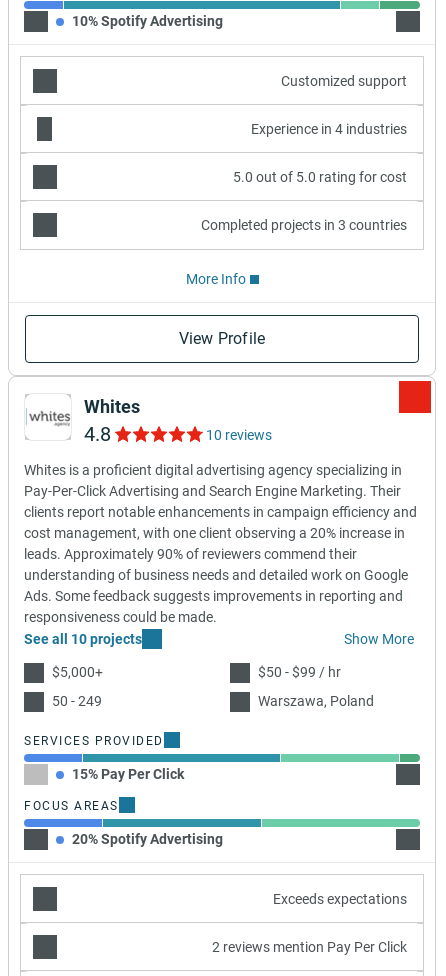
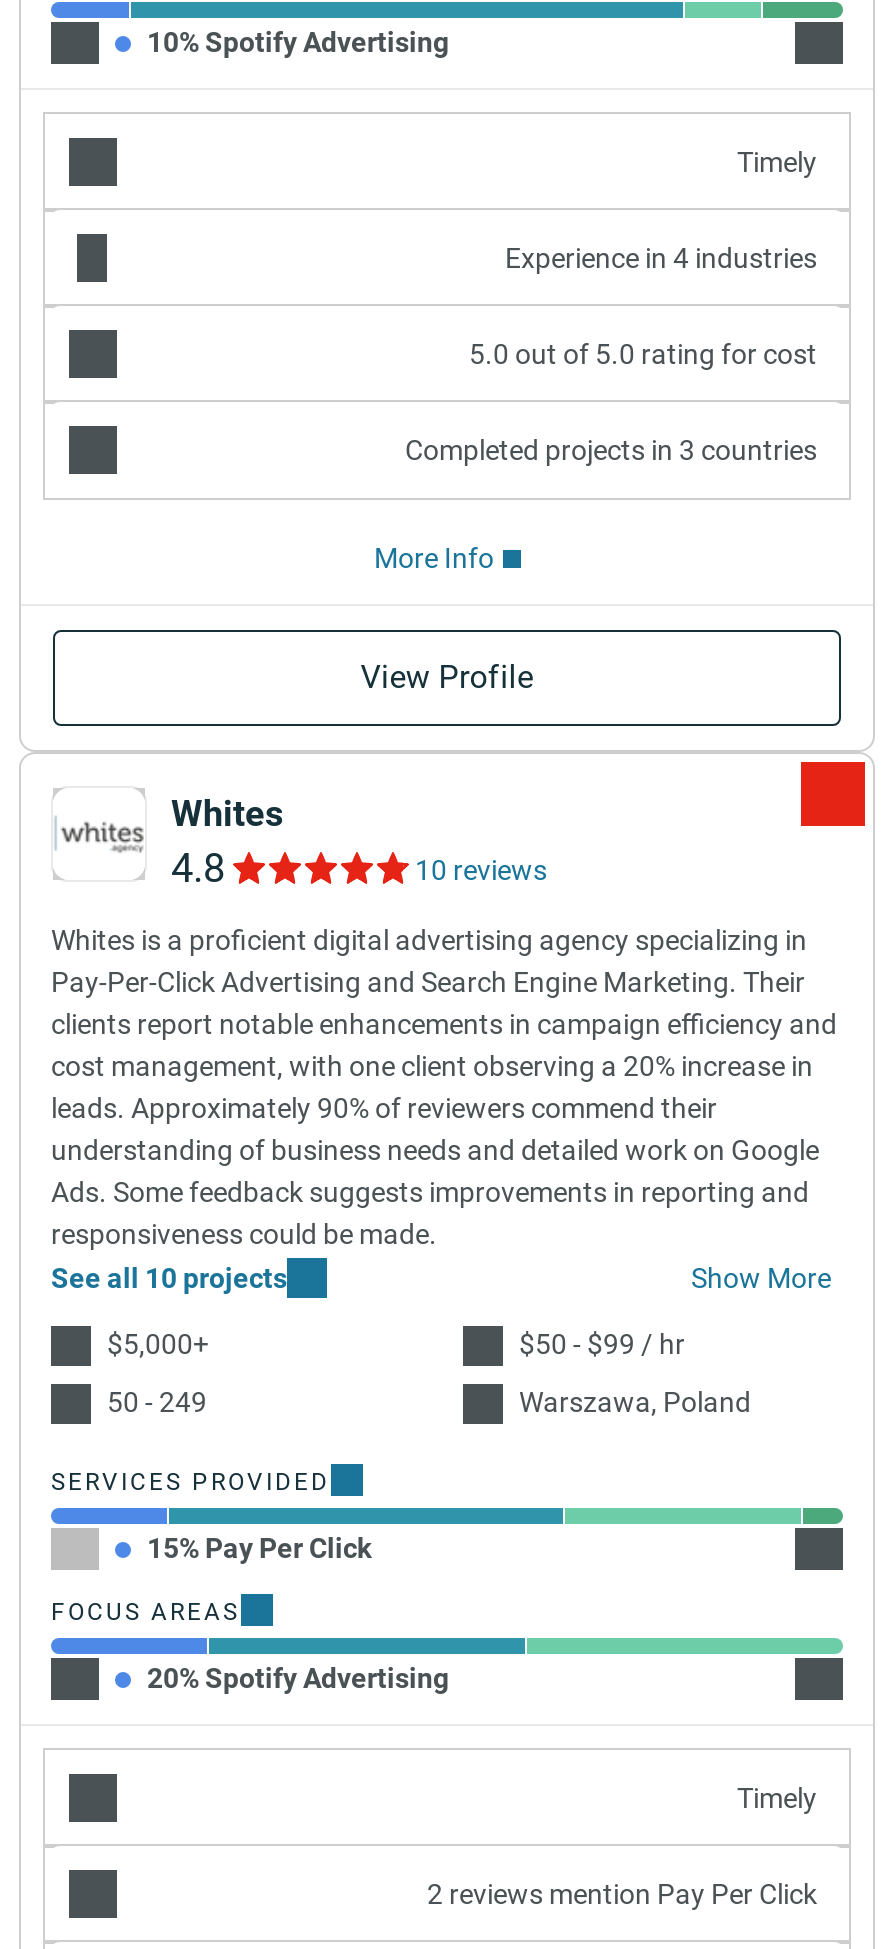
[281,72,407,88] Customized support -> [737,145,817,177] Timely
[273,890,407,906] Exceeds expectations -> [737,1781,817,1813] Timely

